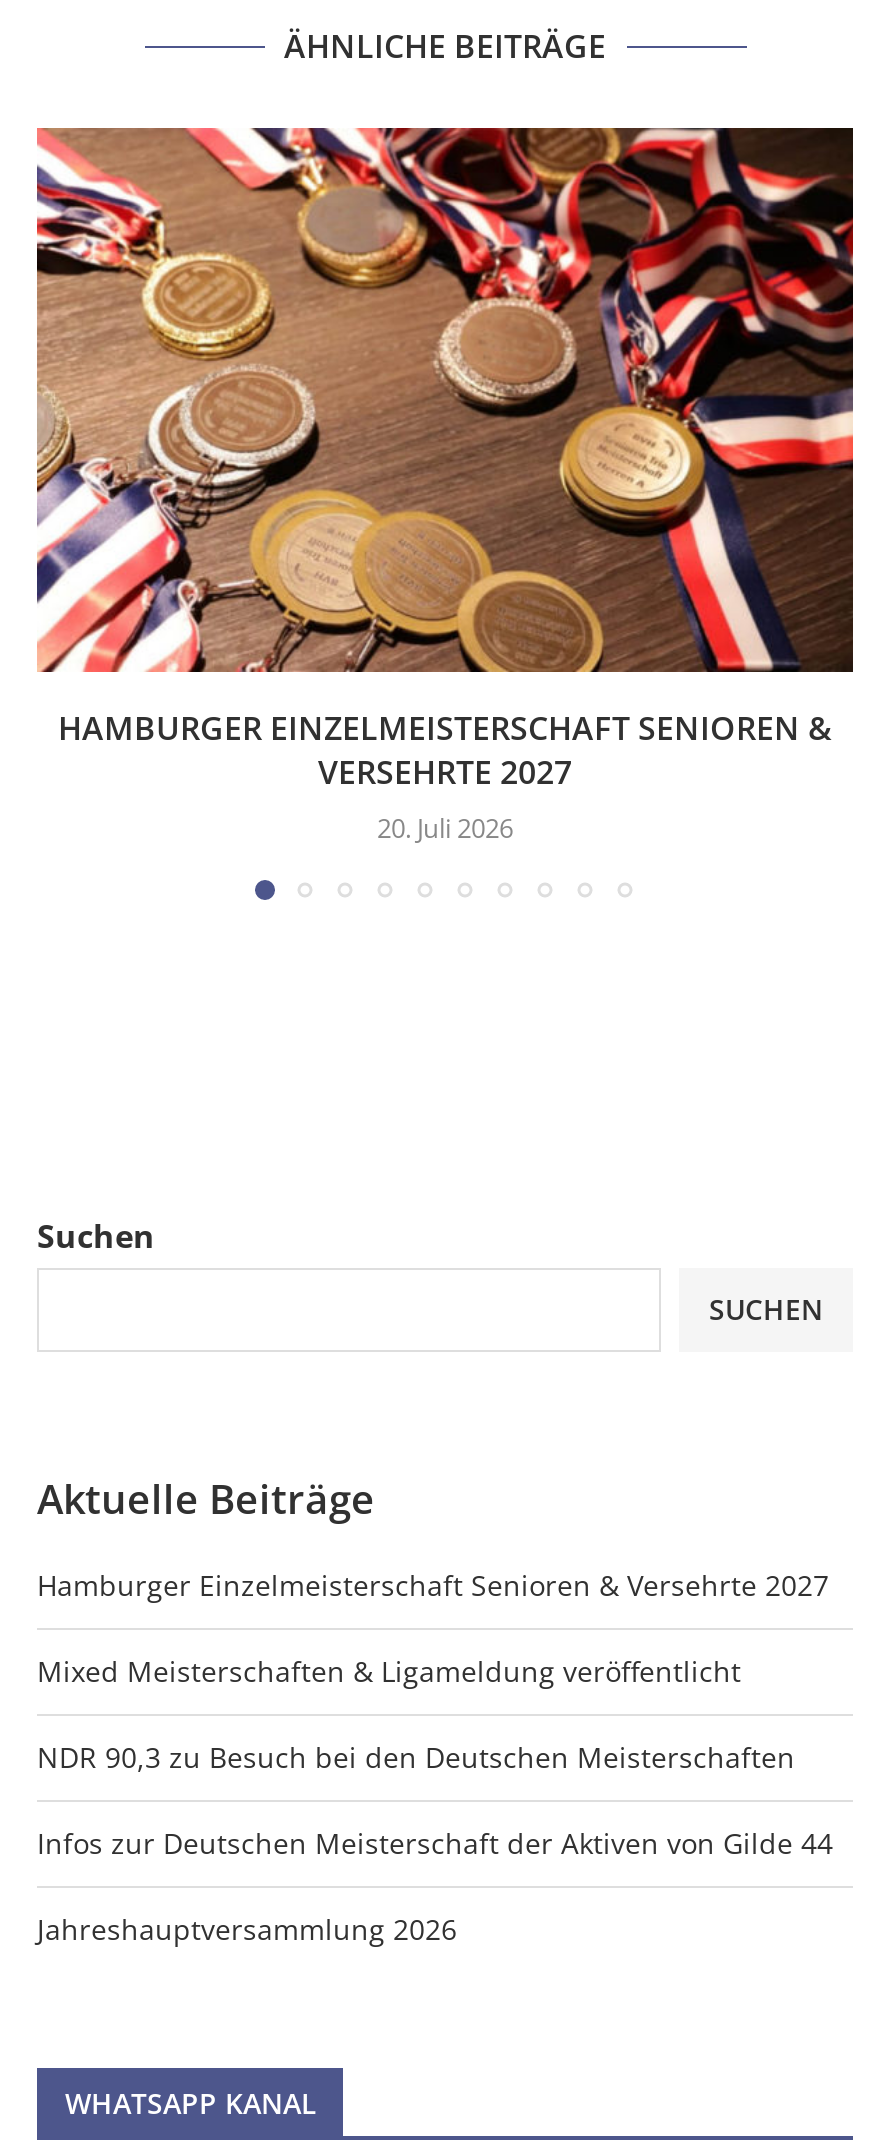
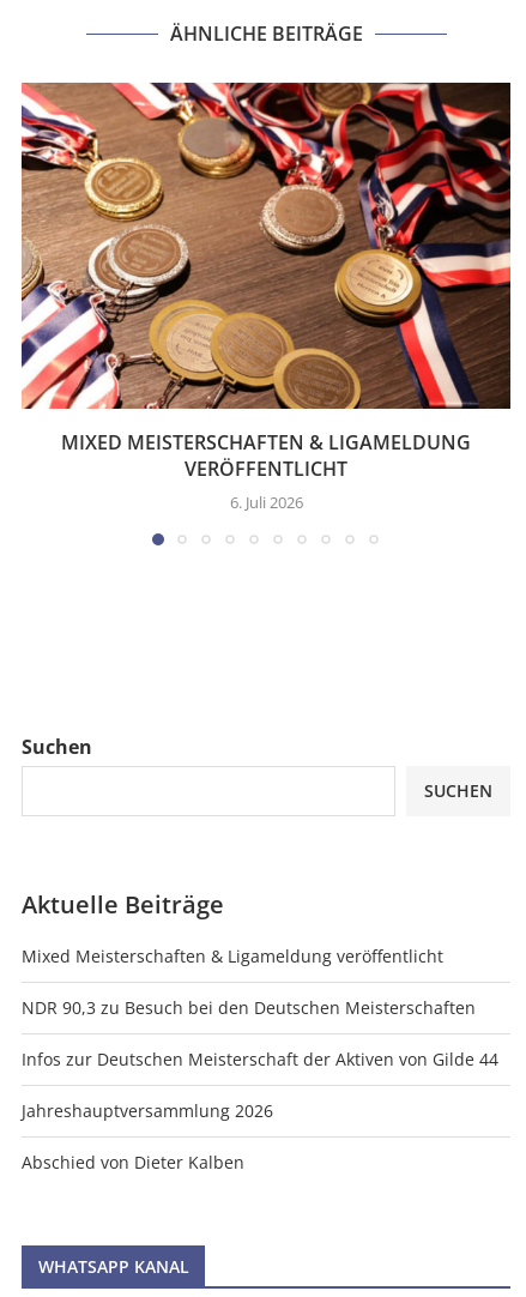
[58,707,832,847] HAMBURGER EINZELMEISTERSCHAFT SENIOREN & | VERSEHRTE 2027 | 20. Juli 2026 -> [61,430,471,514] MIXED MEISTERSCHAFTEN & LIGAMELDUNG | VERÖFFENTLICHT | 6. Juli 2026
[37,1567,829,1605] Hamburger Einzelmeisterschaft Senioren & Versehrte 2027 -> none
moved [37,1653,833,1949] -> [22,945,498,1123]: Mixed Meisterschaften & Ligameldung veröffentlicht | NDR 90,3 zu Besuch bei den Deutschen Meisterschaften | Infos zur Deutschen Meisterschaft der Aktiven von Gilde 44 | Jahreshauptversammlung 2026
none -> [22,1151,244,1174] Abschied von Dieter Kalben

